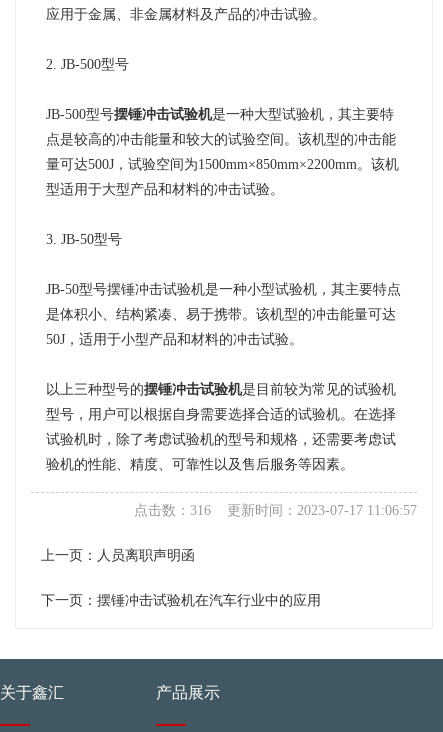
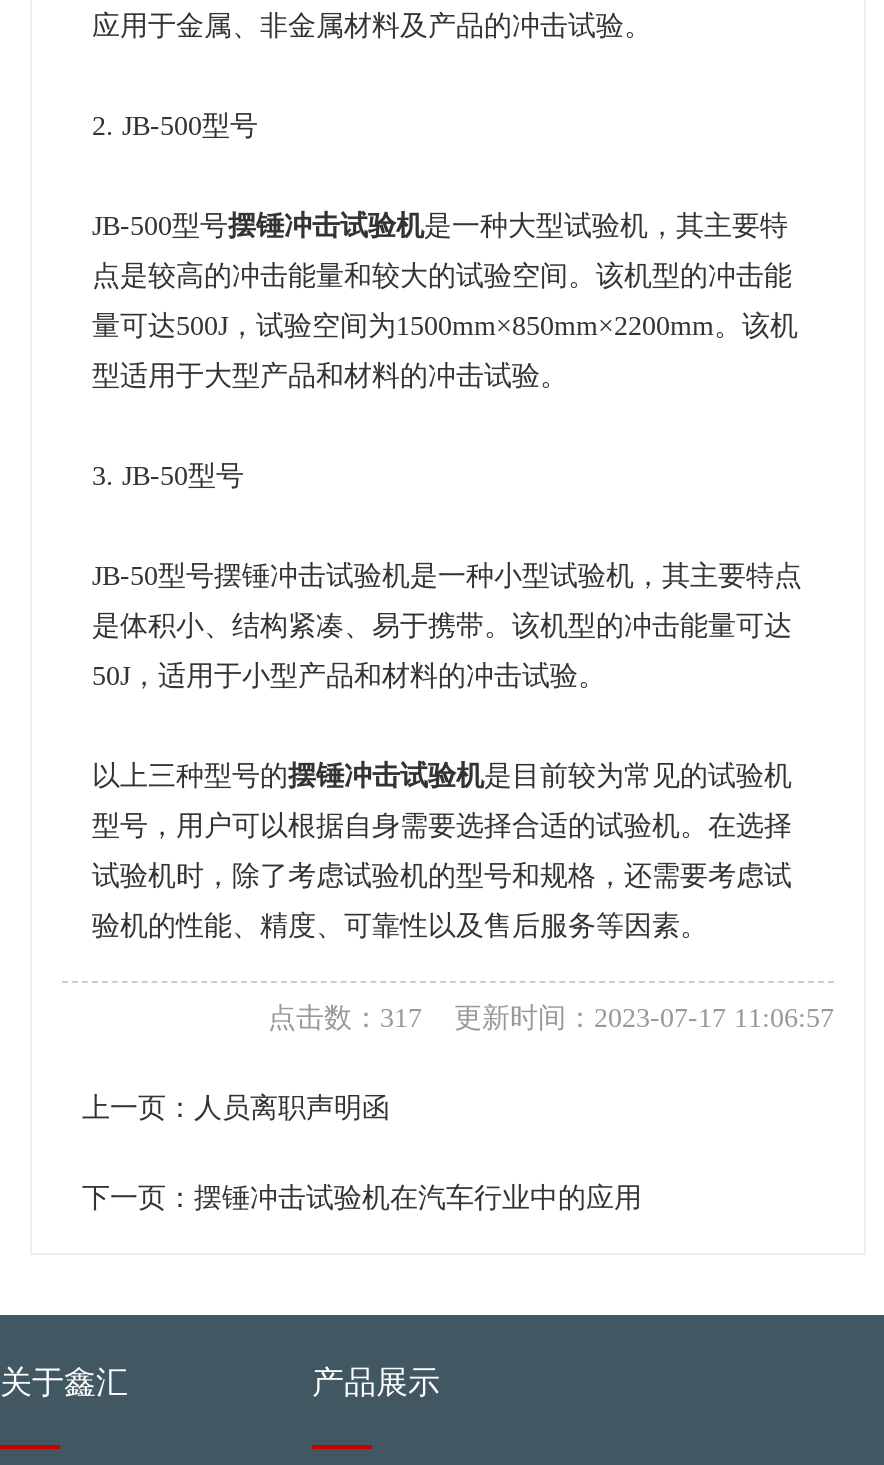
[134,503,417,518] 点击数：316 更新时间：2023-07-17 11:06:57 -> [268,1004,834,1034] 点击数：317 更新时间：2023-07-17 11:06:57

